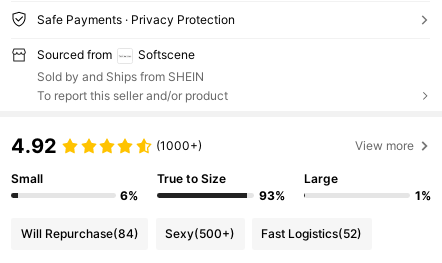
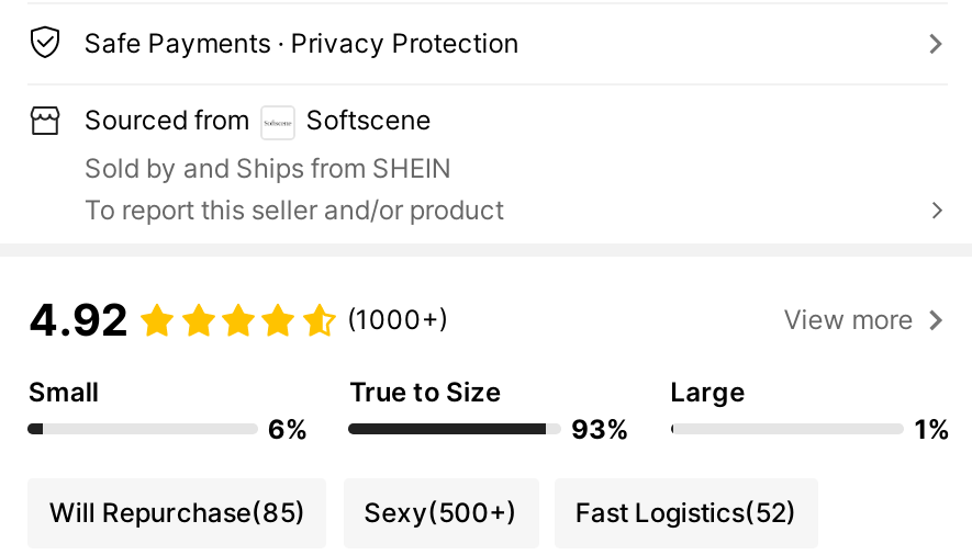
[21,226,139,241] Will Repurchase(84) -> [49,495,306,528] Will Repurchase(85)

